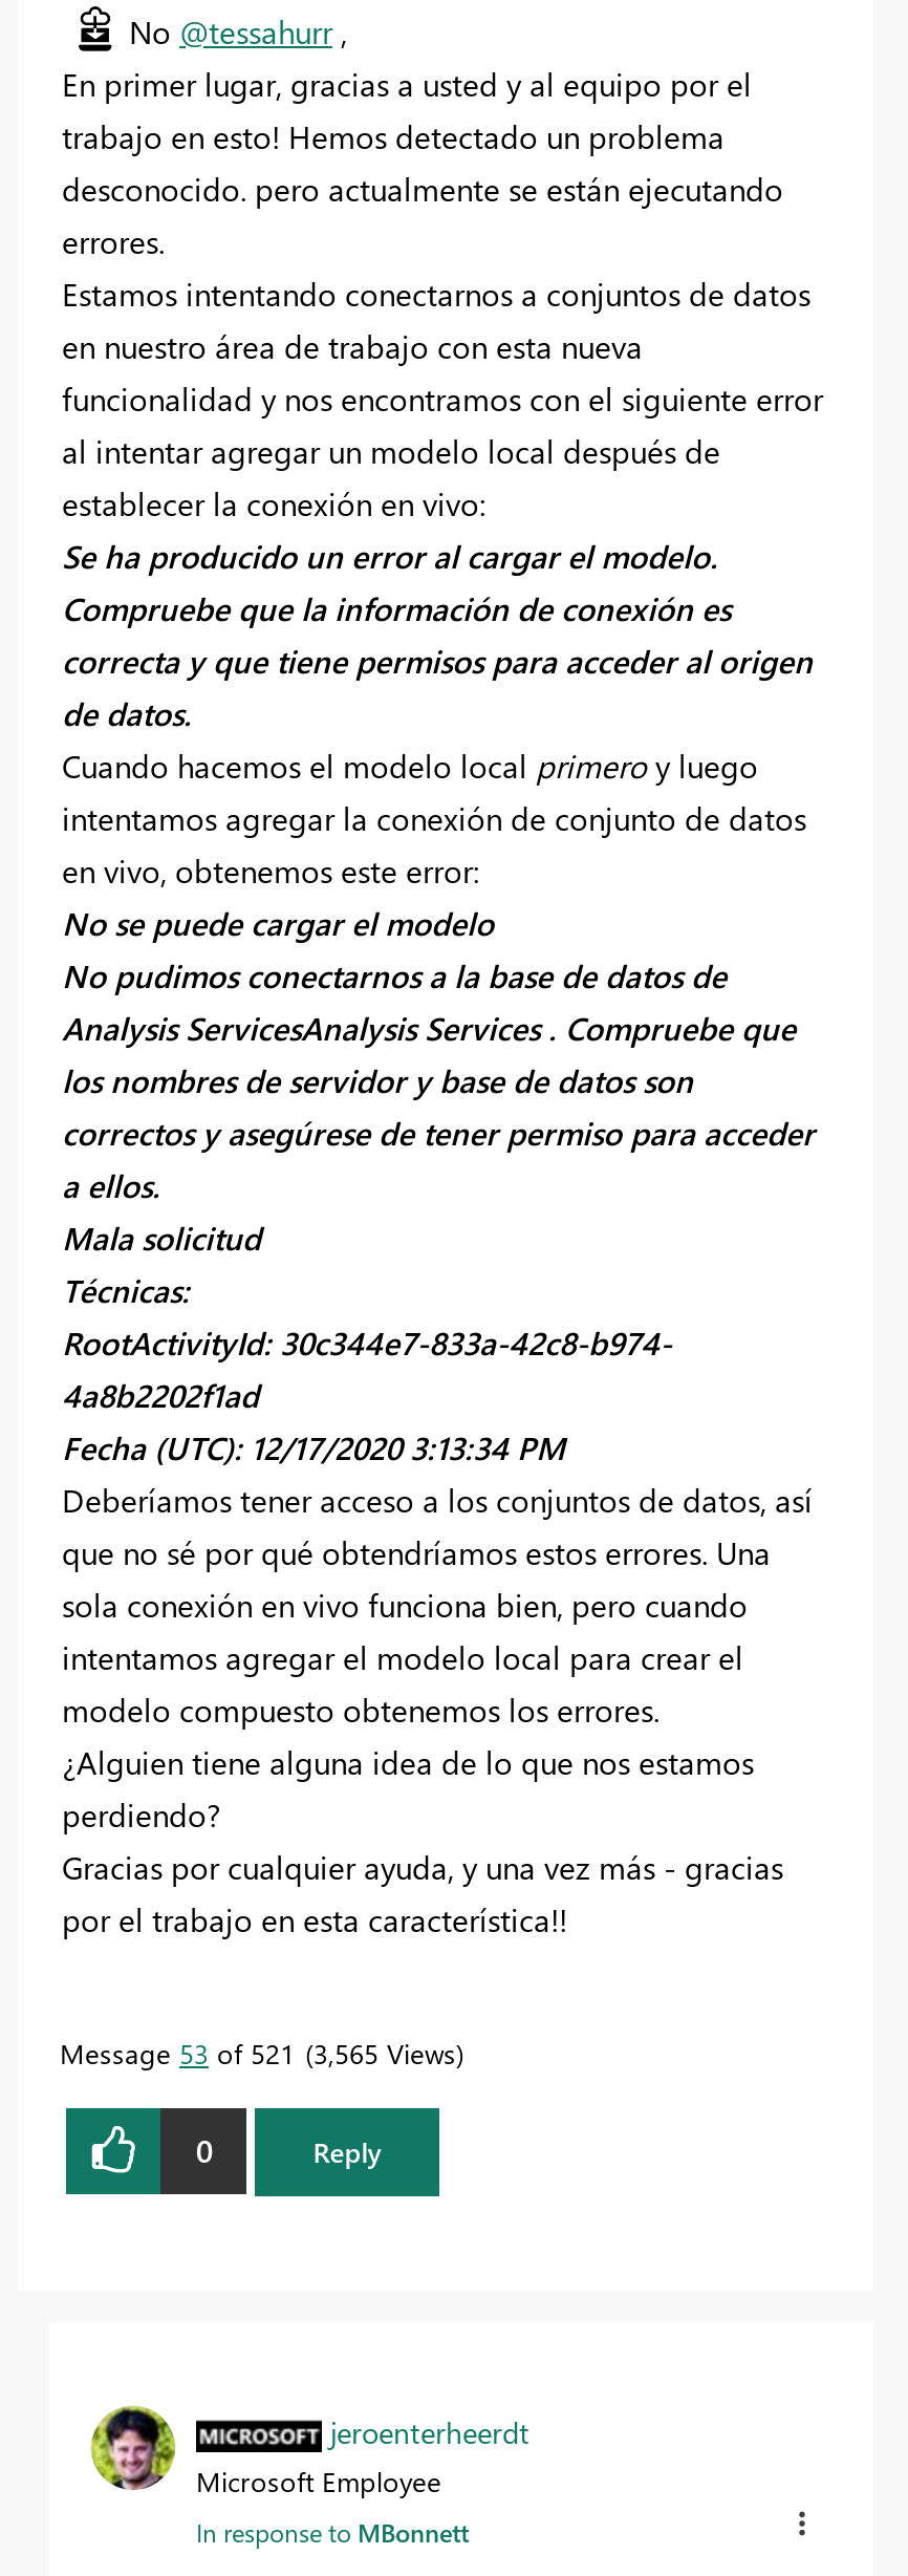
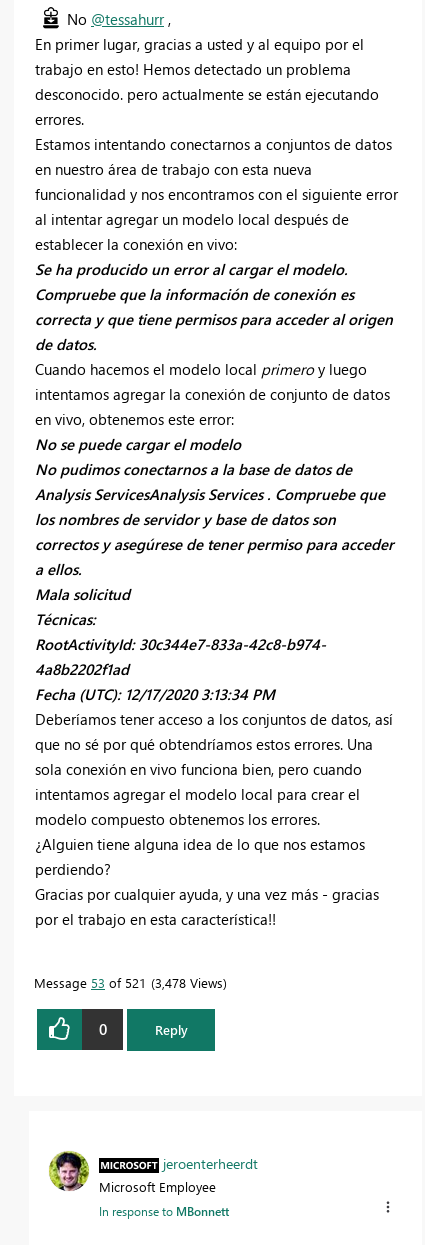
[60,2034,456,2069] Message 53 of 521 3,565 Views -> [34,973,223,990] Message 53 of 521 3,478 Views

